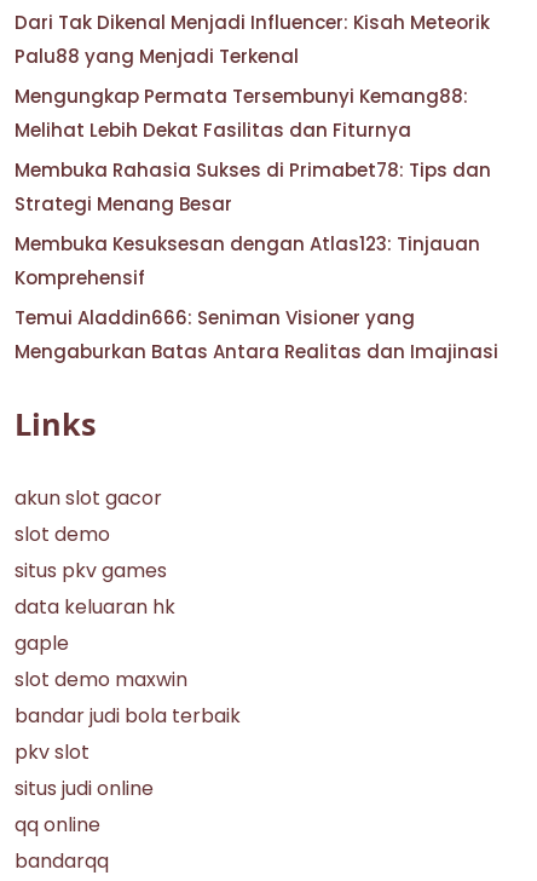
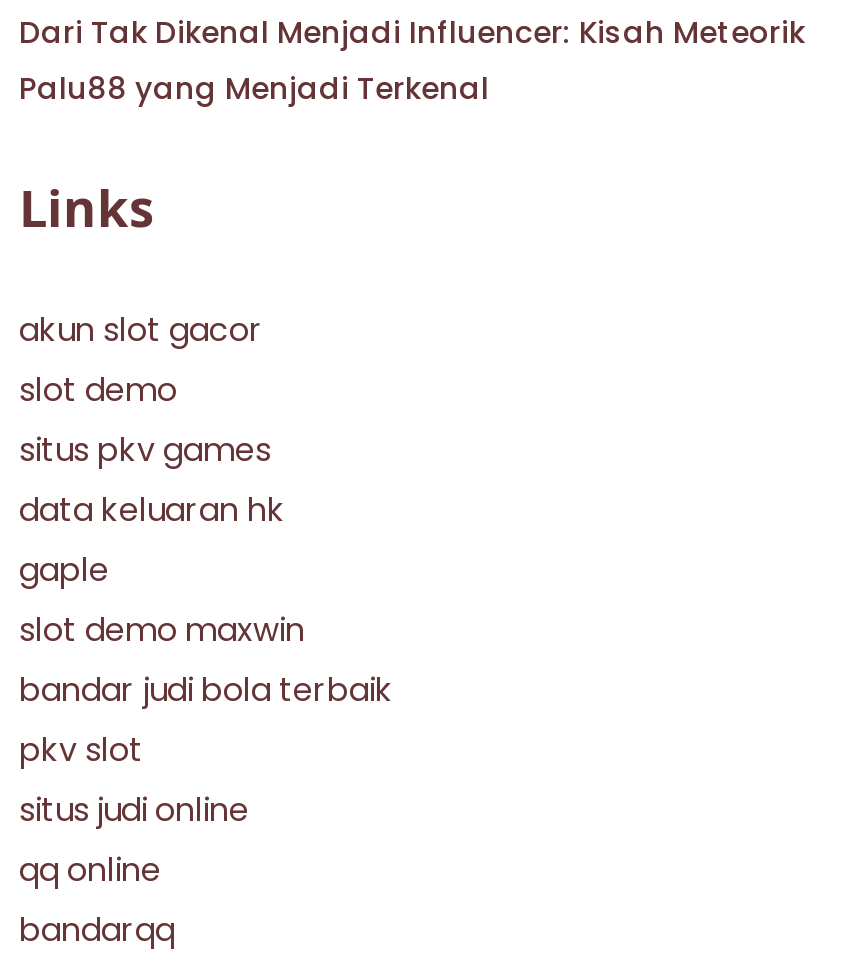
[15,84,498,364] Mengungkap Permata Tersembunyi Kemang88: | Melihat Lebih Dekat Fasilitas dan Fiturnya | Membuka Rahasia Sukses di Primabet78: Tips dan | Strategi Menang Besar | Membuka Kesuksesan dengan Atlas123: Tinjauan | Komprehensif | Temui Aladdin666: Seniman Visioner yang | Mengaburkan Batas Antara Realitas dan Imajinasi -> none

